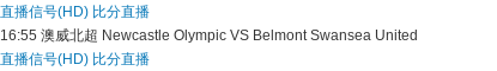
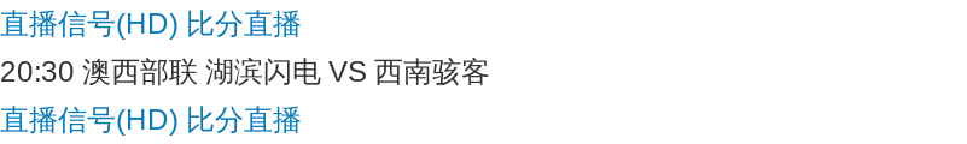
[0,27,418,44] 16:55 澳威北超Newcastle Olympic VS Belmont Swansea United -> [0,55,490,89] 20:30 澳西部联湖滨闪电 VS 西南骇客

